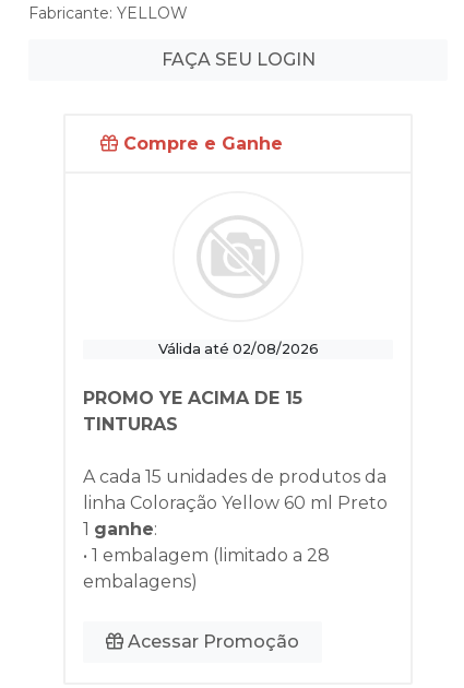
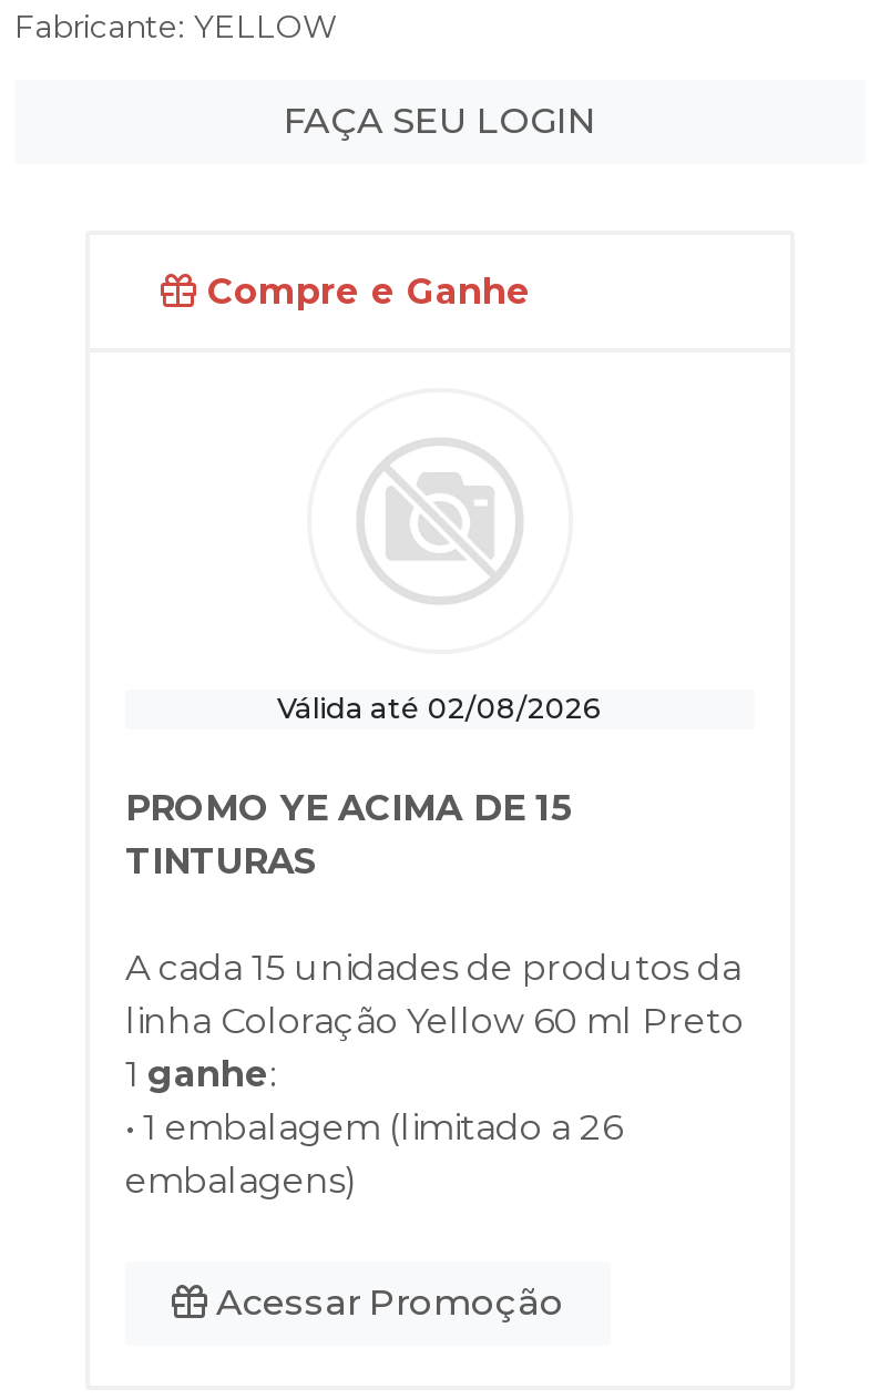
[83,545,330,566] • 1 embalagem (limitado a 28 -> [125,1107,622,1149] • 1 embalagem (limitado a 26

